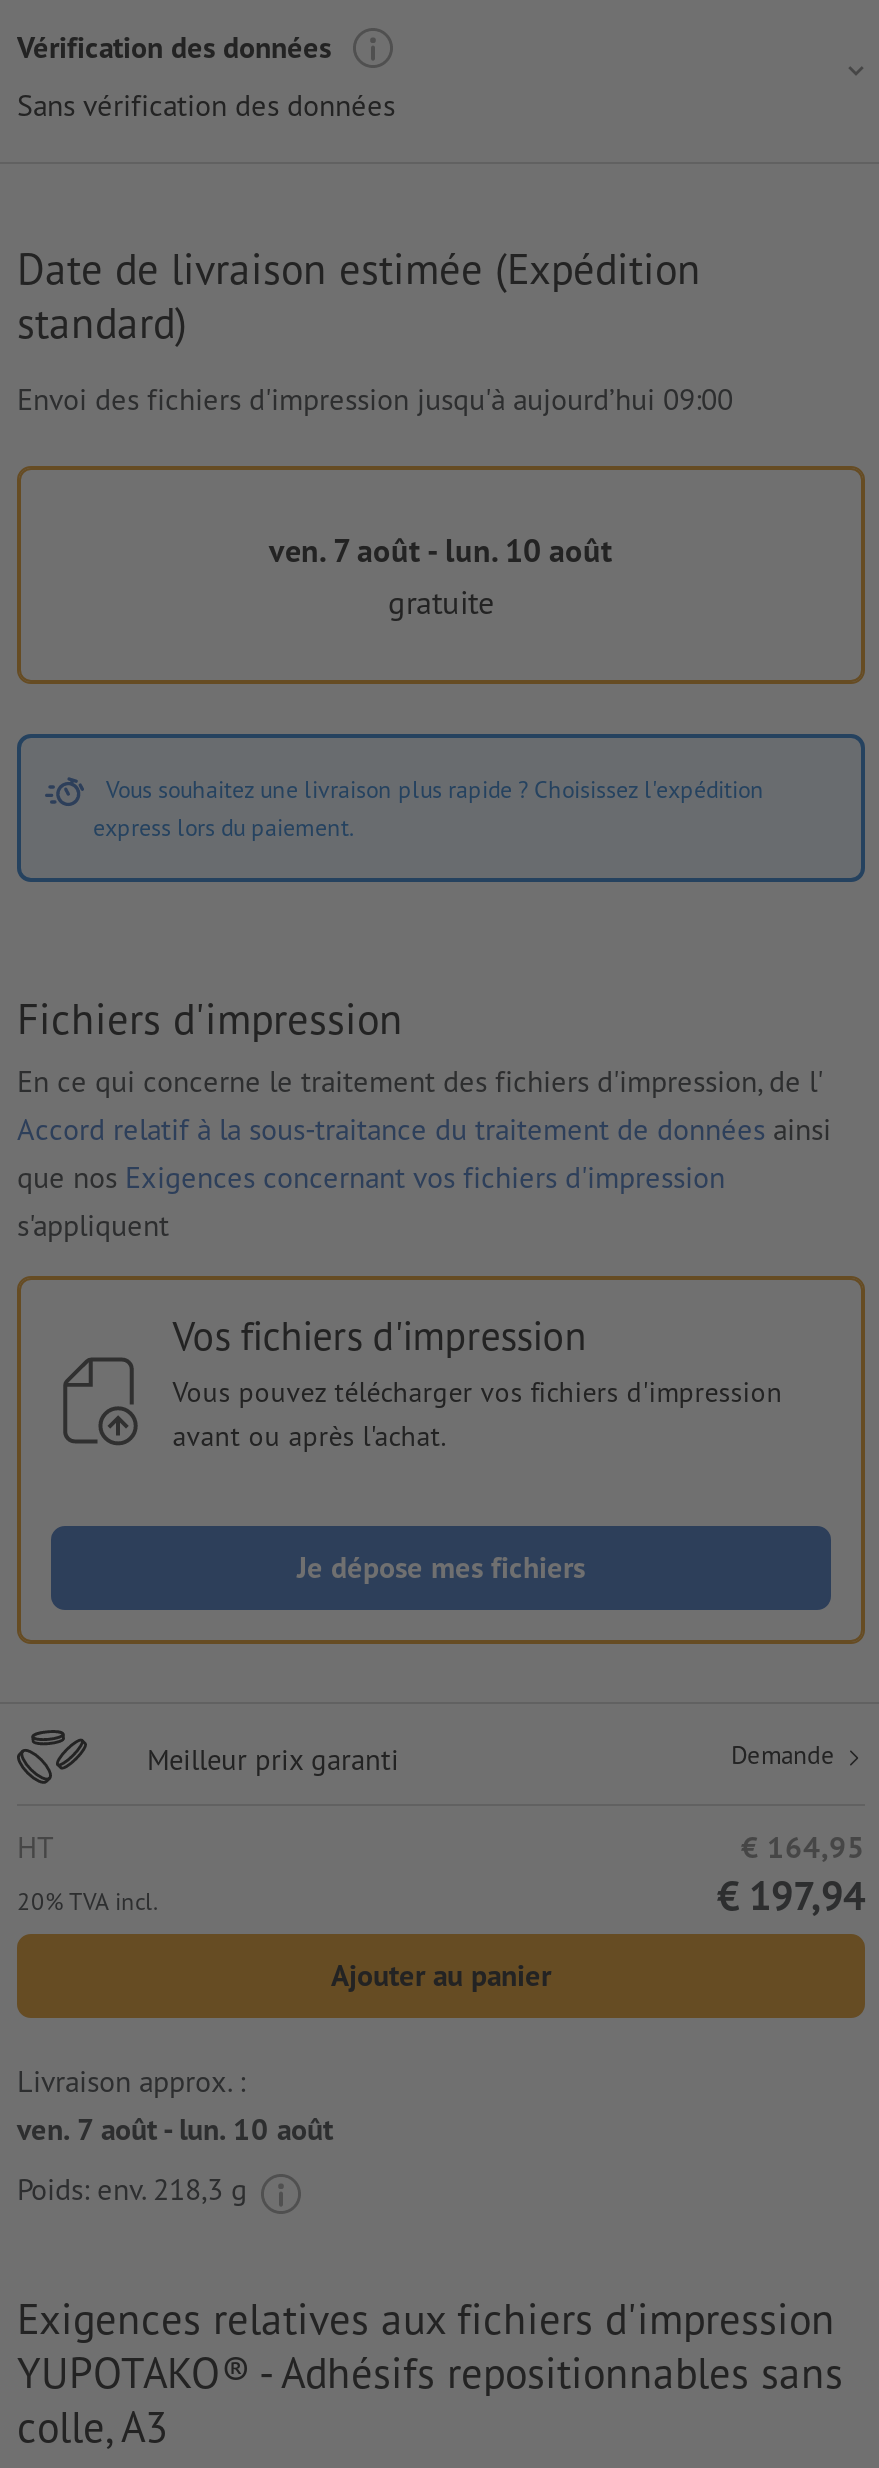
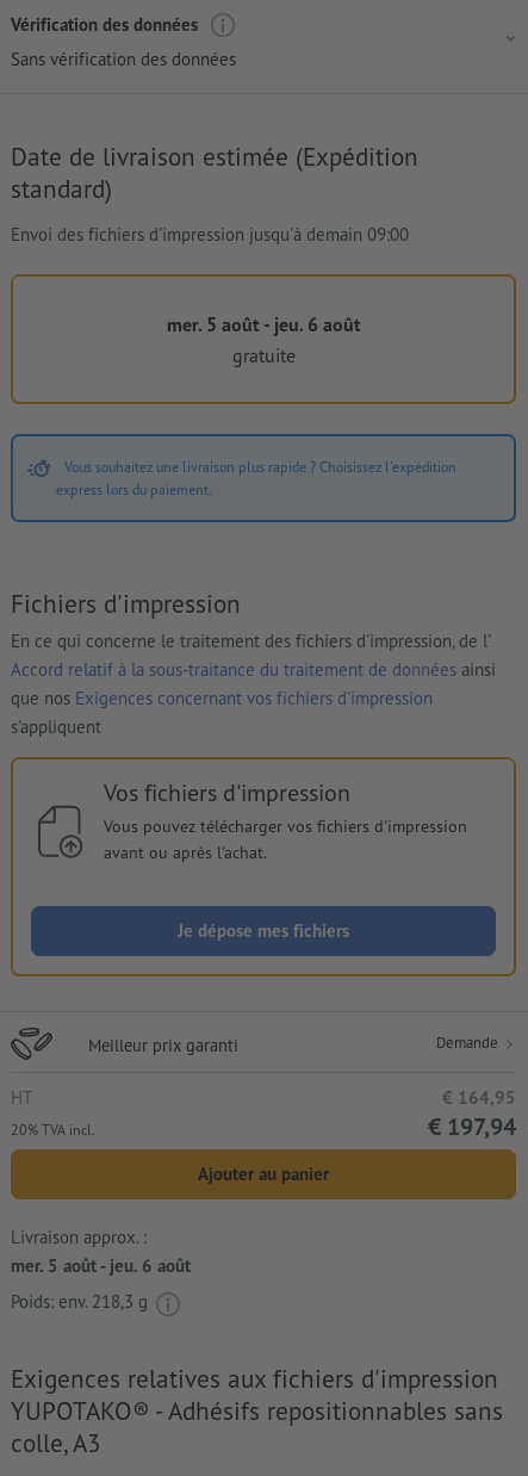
[17,380,733,418] Envoi des fichiers d'impression jusqu'à aujourd’hui 09:00 -> [11,223,409,245] Envoi des fichiers d'impression jusqu'à demain 09:00
[269,530,613,570] ven. 7 août - lun. 10 août -> [166,312,361,336] mer. 5 août - jeu. 6 août
[17,2110,333,2148] ven. 7 août - lun. 10 août -> [11,1254,191,1277] mer. 5 août - jeu. 6 août

